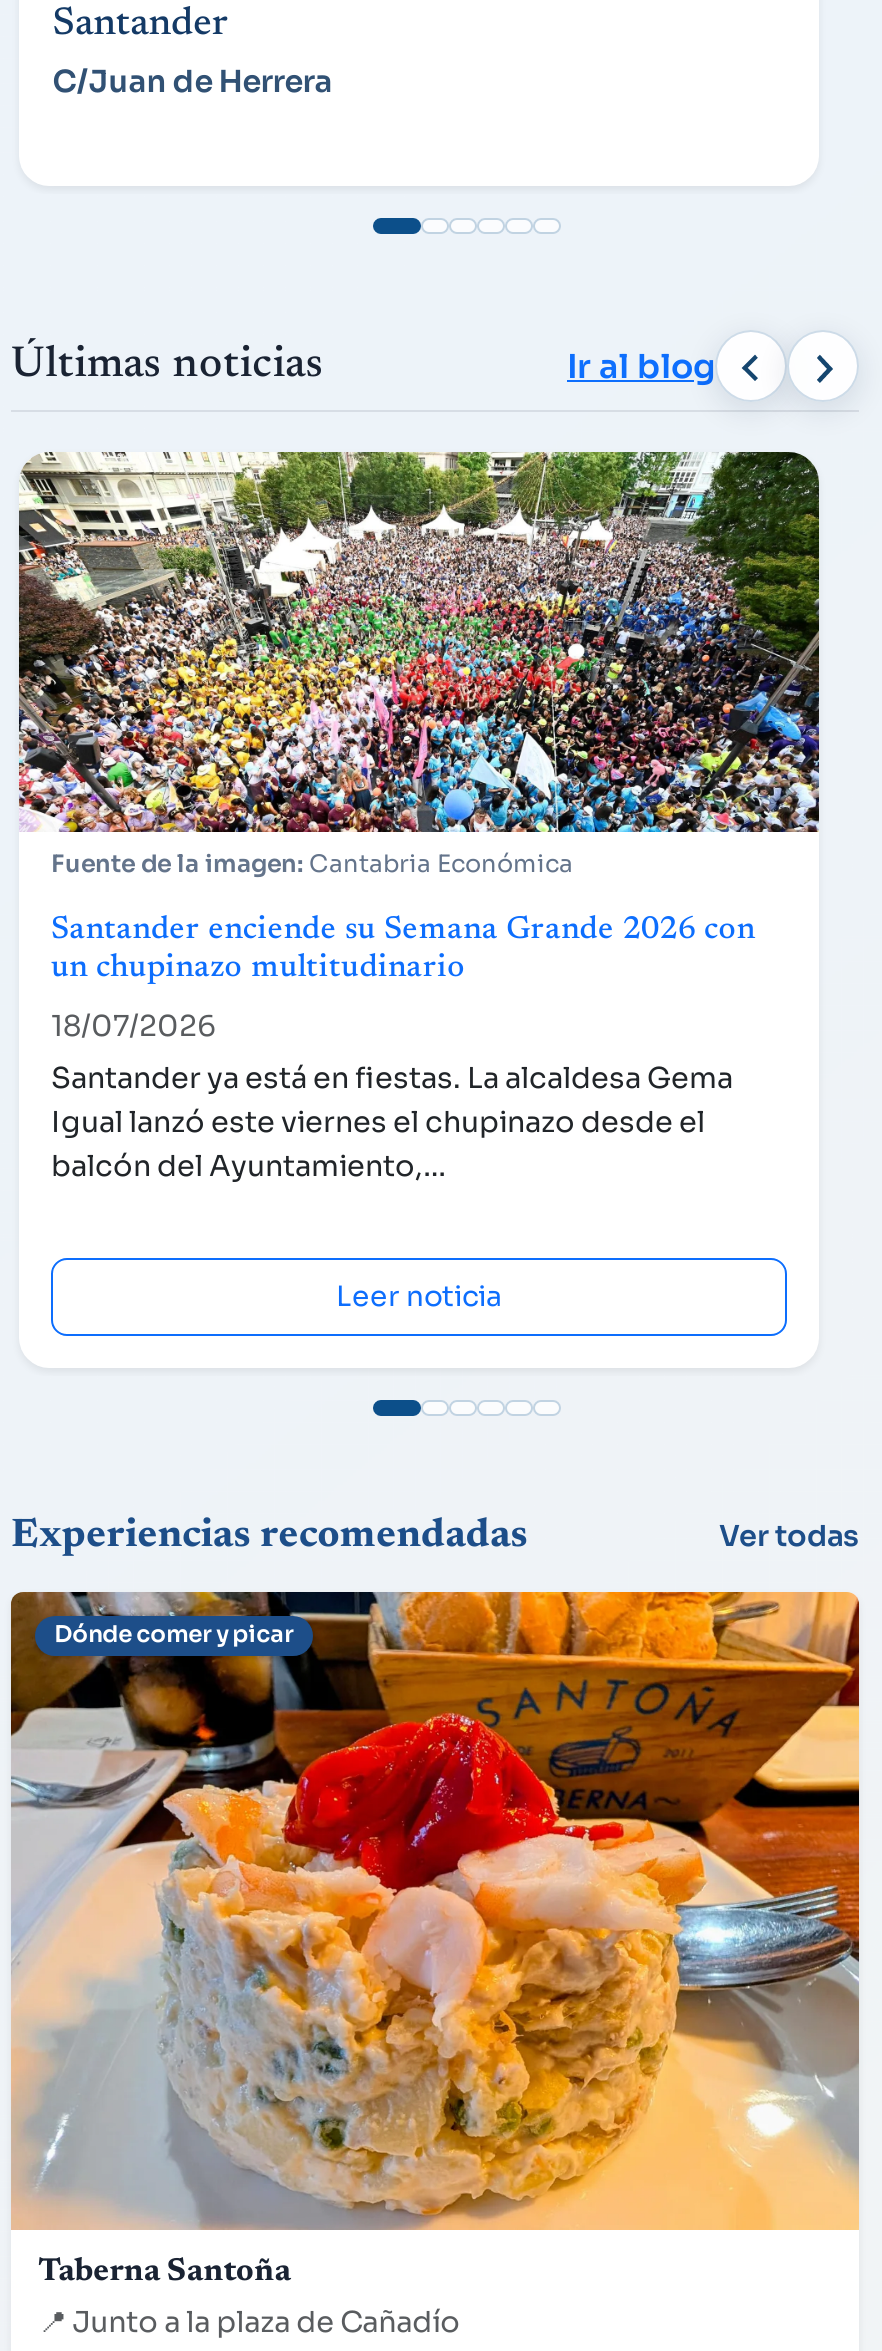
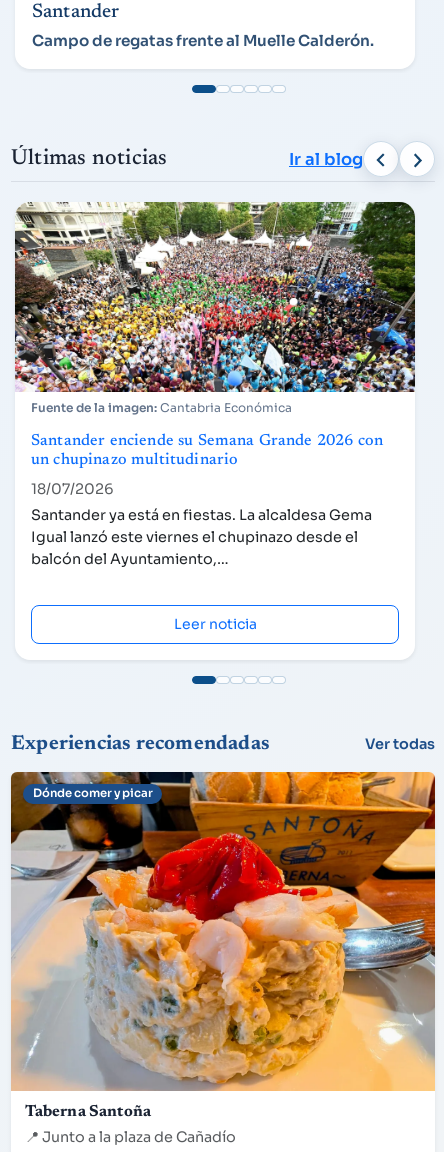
[53,61,333,99] C/Juan de Herrera -> [32,31,374,50] Campo de regatas frente al Muelle Calderón.

